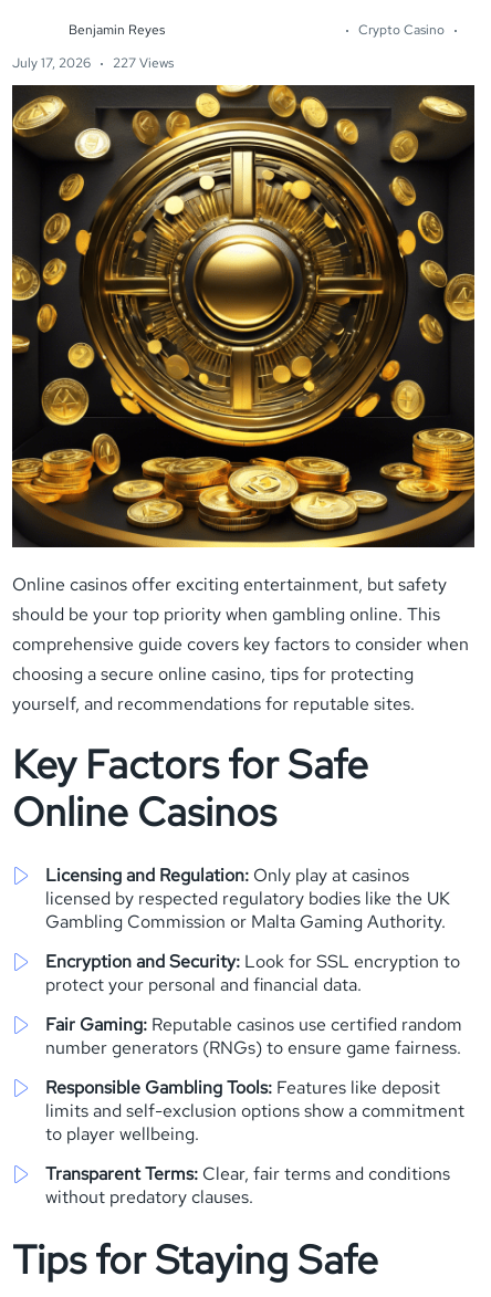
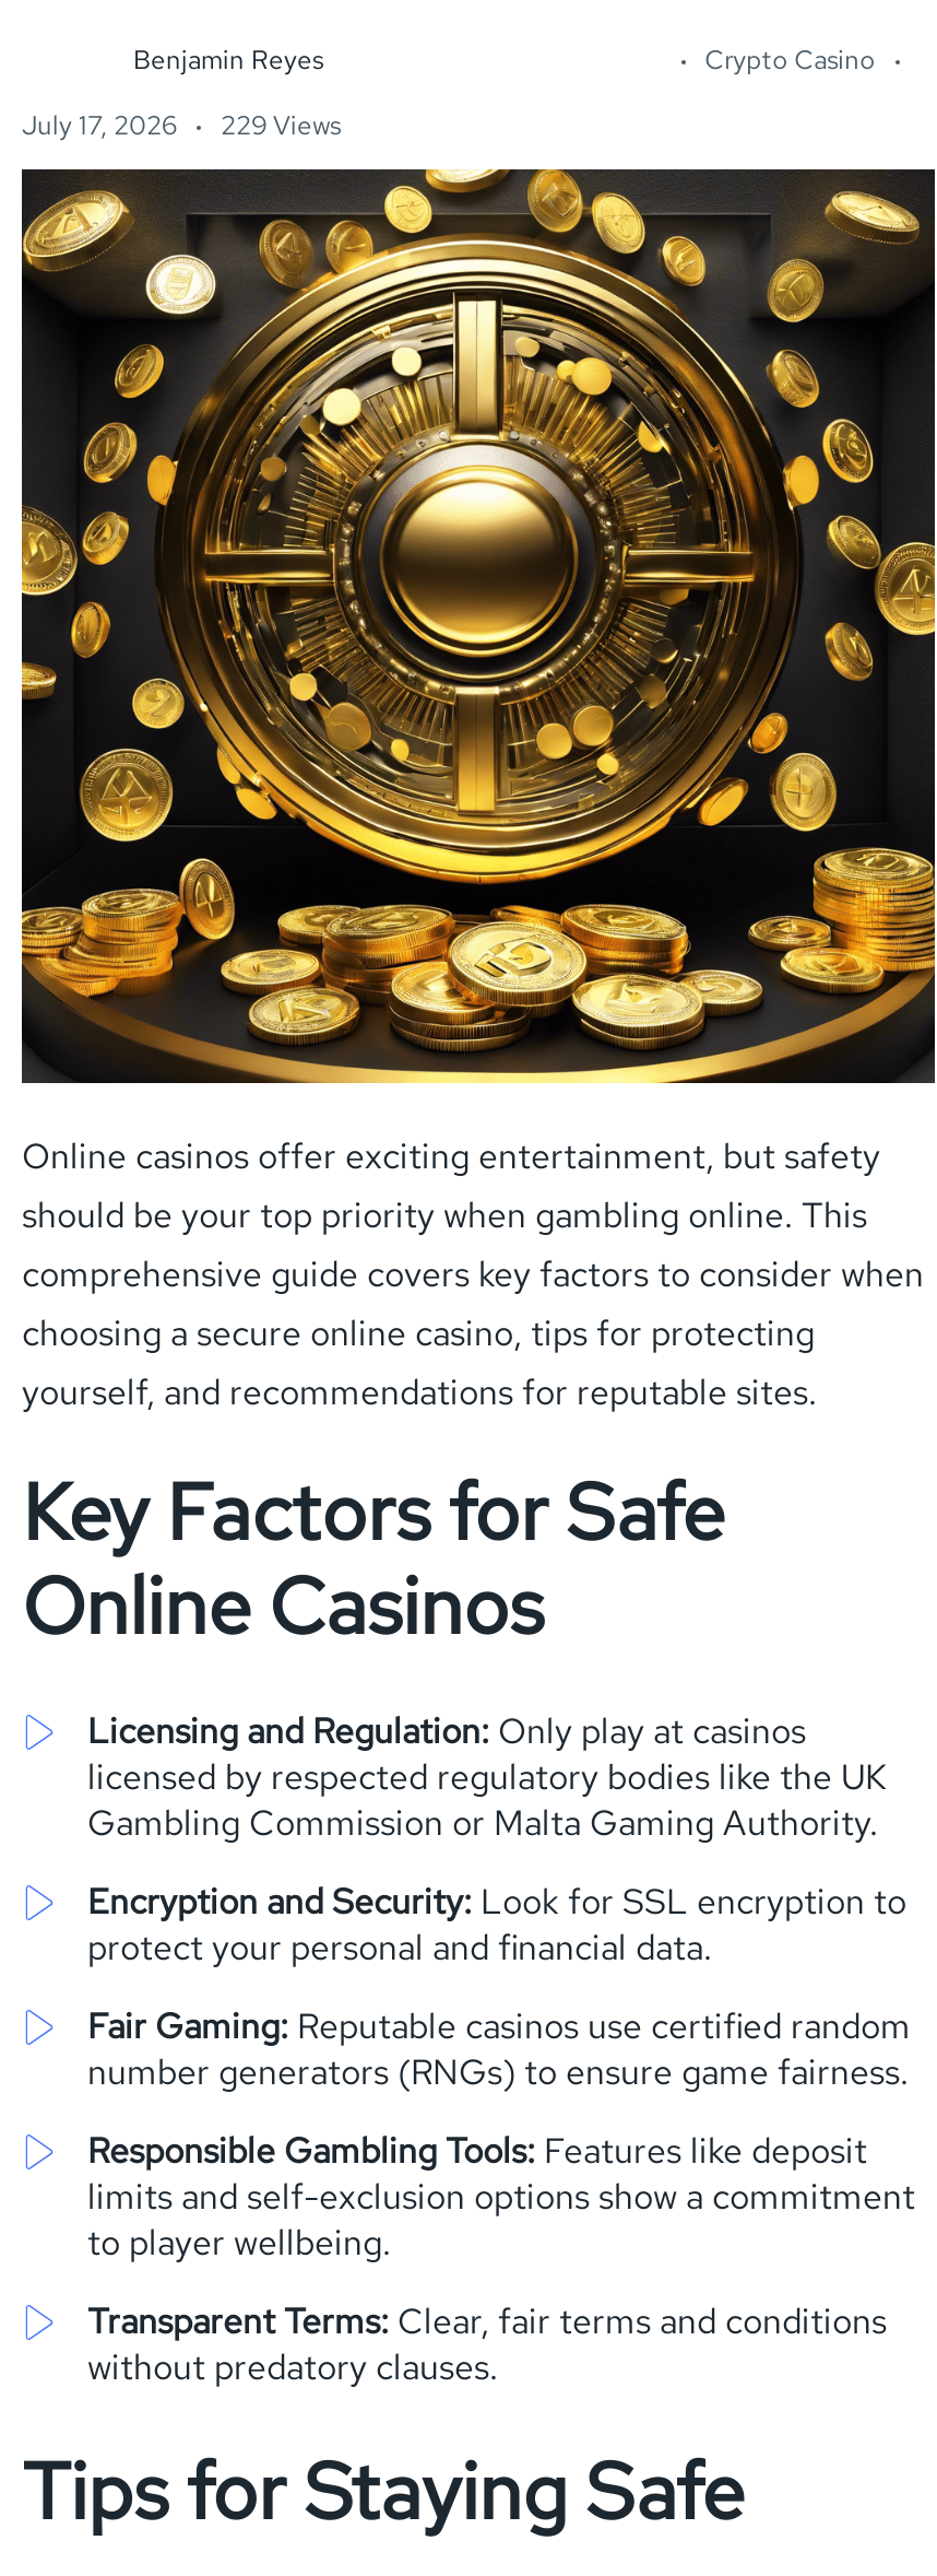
[12,54,174,72] July 17, 2026 227 Views -> [22,108,341,143] July 17, 2026 229 Views

